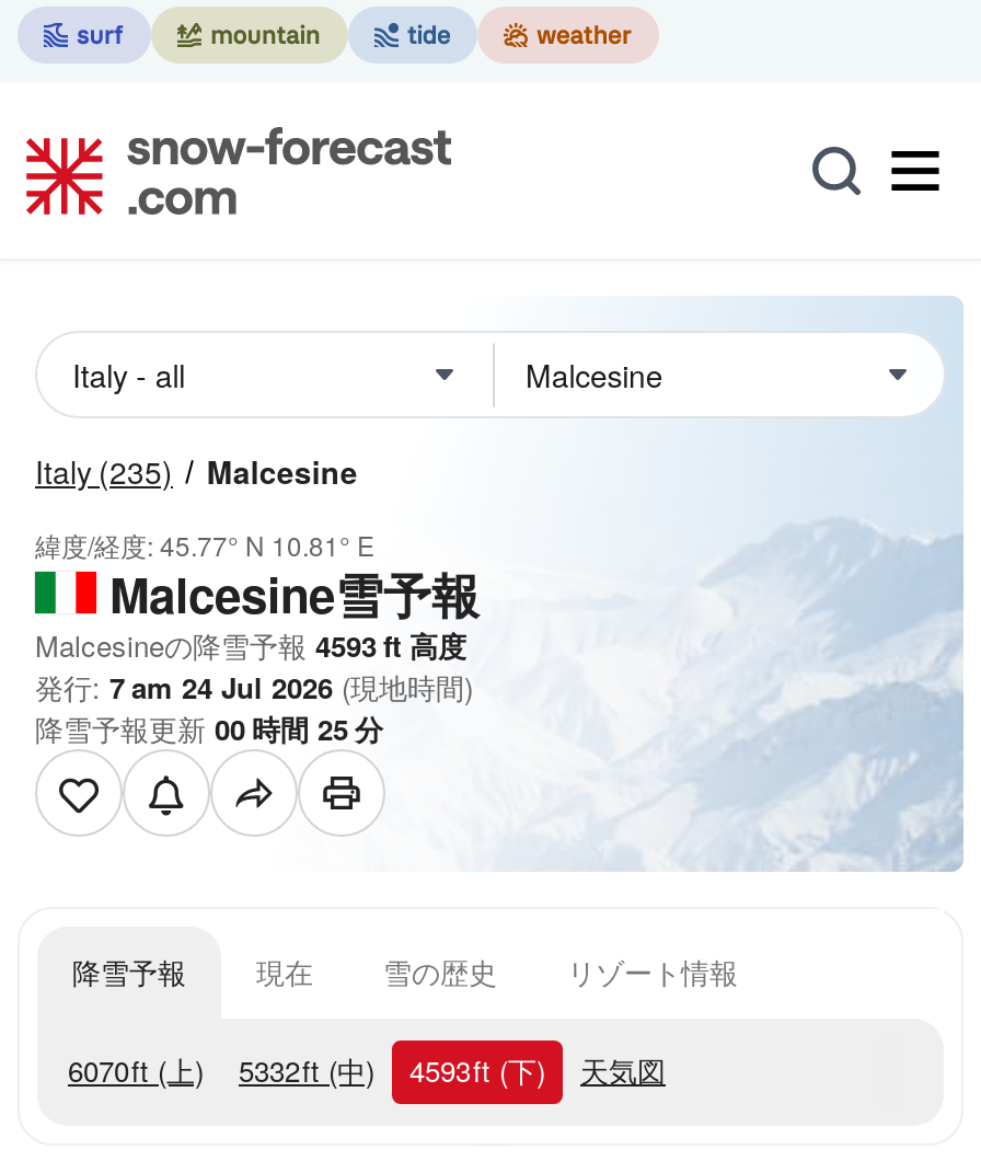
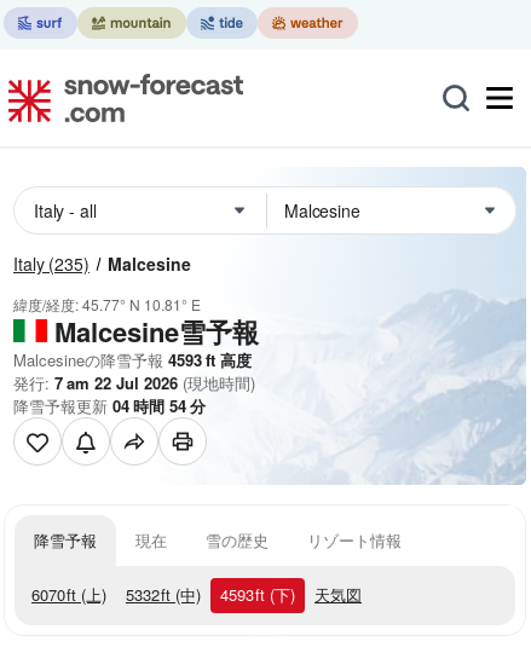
[35,666,473,708] 発行: 7 am 24 Jul 2026 (現地時間) -> [13,371,255,394] 発行: 7 am 22 Jul 2026 (現地時間)
[35,708,383,749] 降雪予報更新00時間25分 -> [13,394,206,417] 降雪予報更新04時間54分

